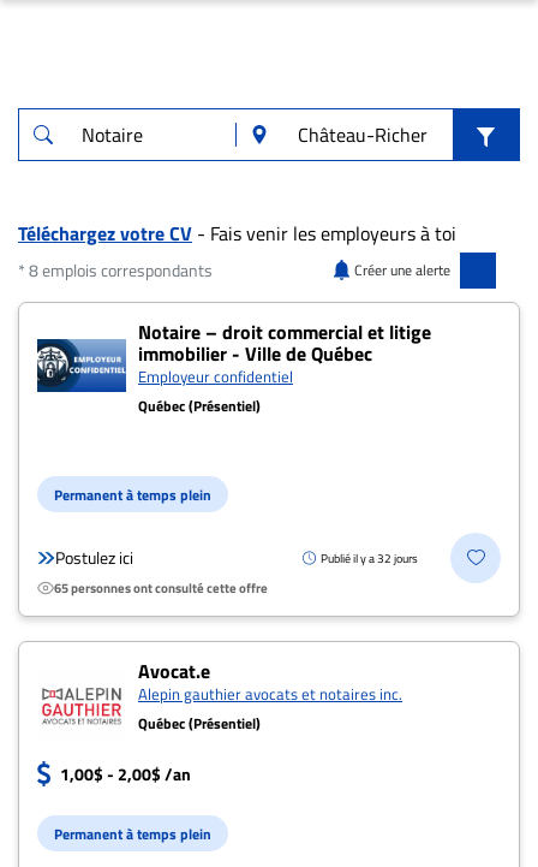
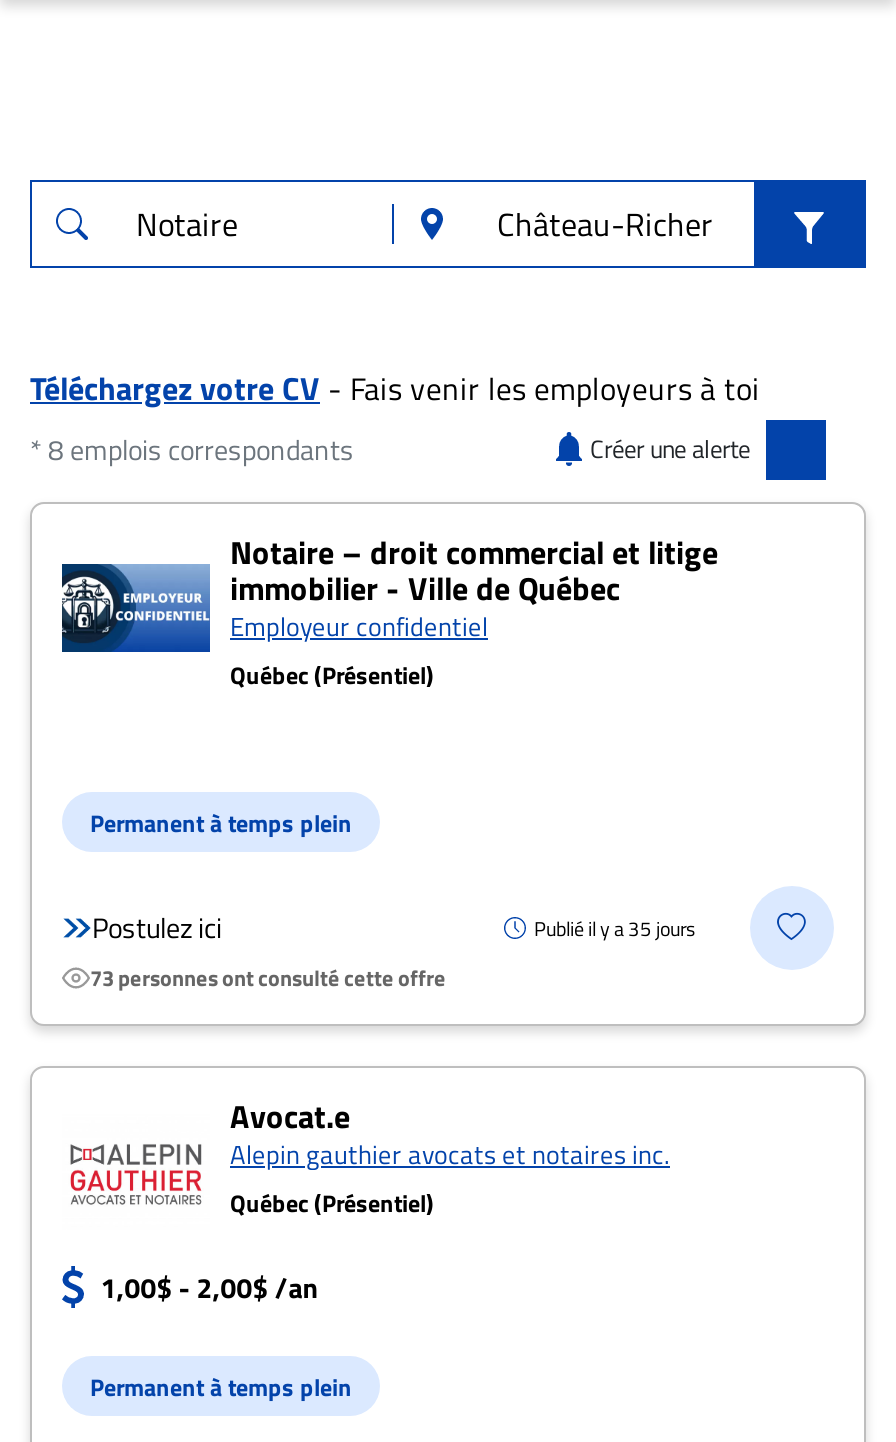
[321,549,418,567] Publié il y a 32 jours -> [534,913,696,943] Publié il y a 35 jours
[54,578,268,598] 65 personnes ont consulté cette offre -> [90,962,446,994] 73 personnes ont consulté cette offre

